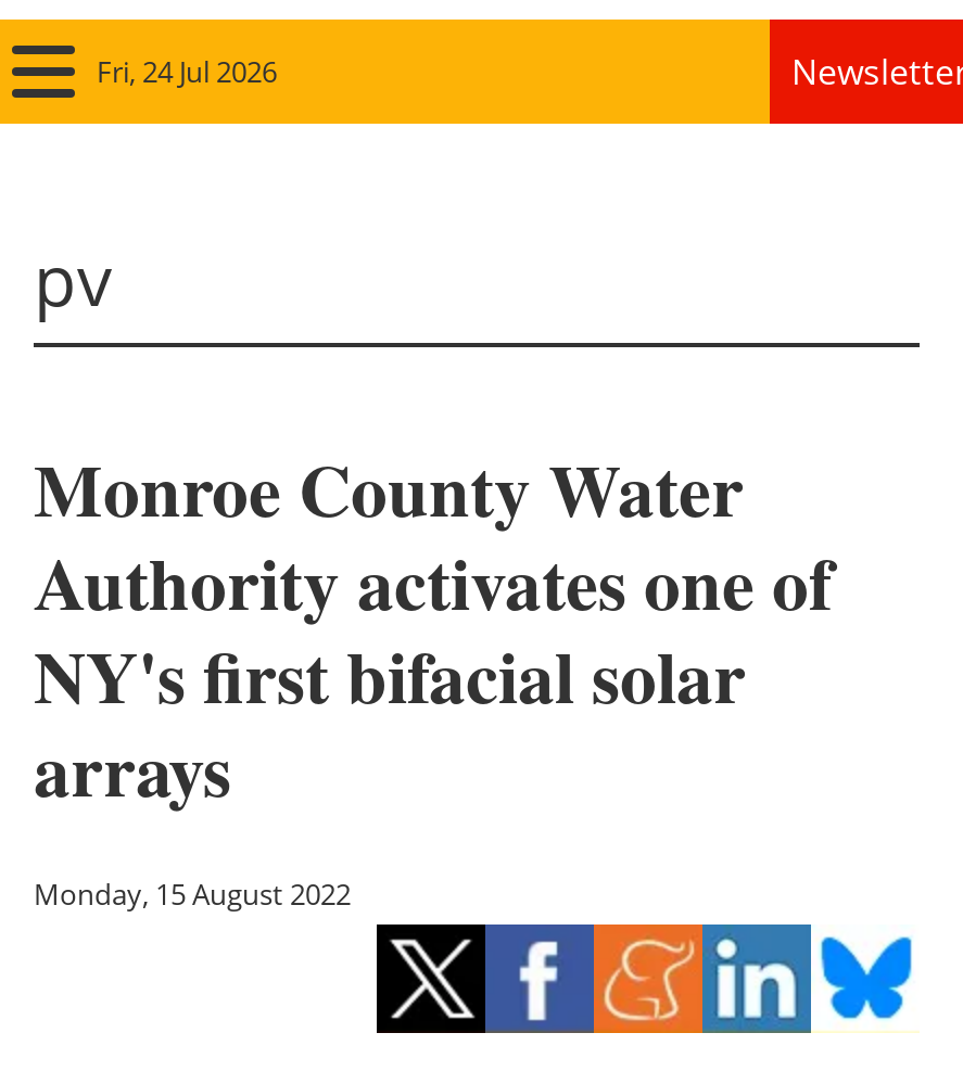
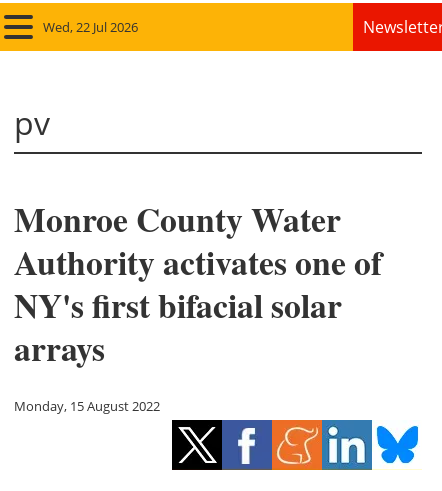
[97,53,277,92] Fri, 24 Jul 2026 -> [43,18,138,36] Wed, 22 Jul 2026

